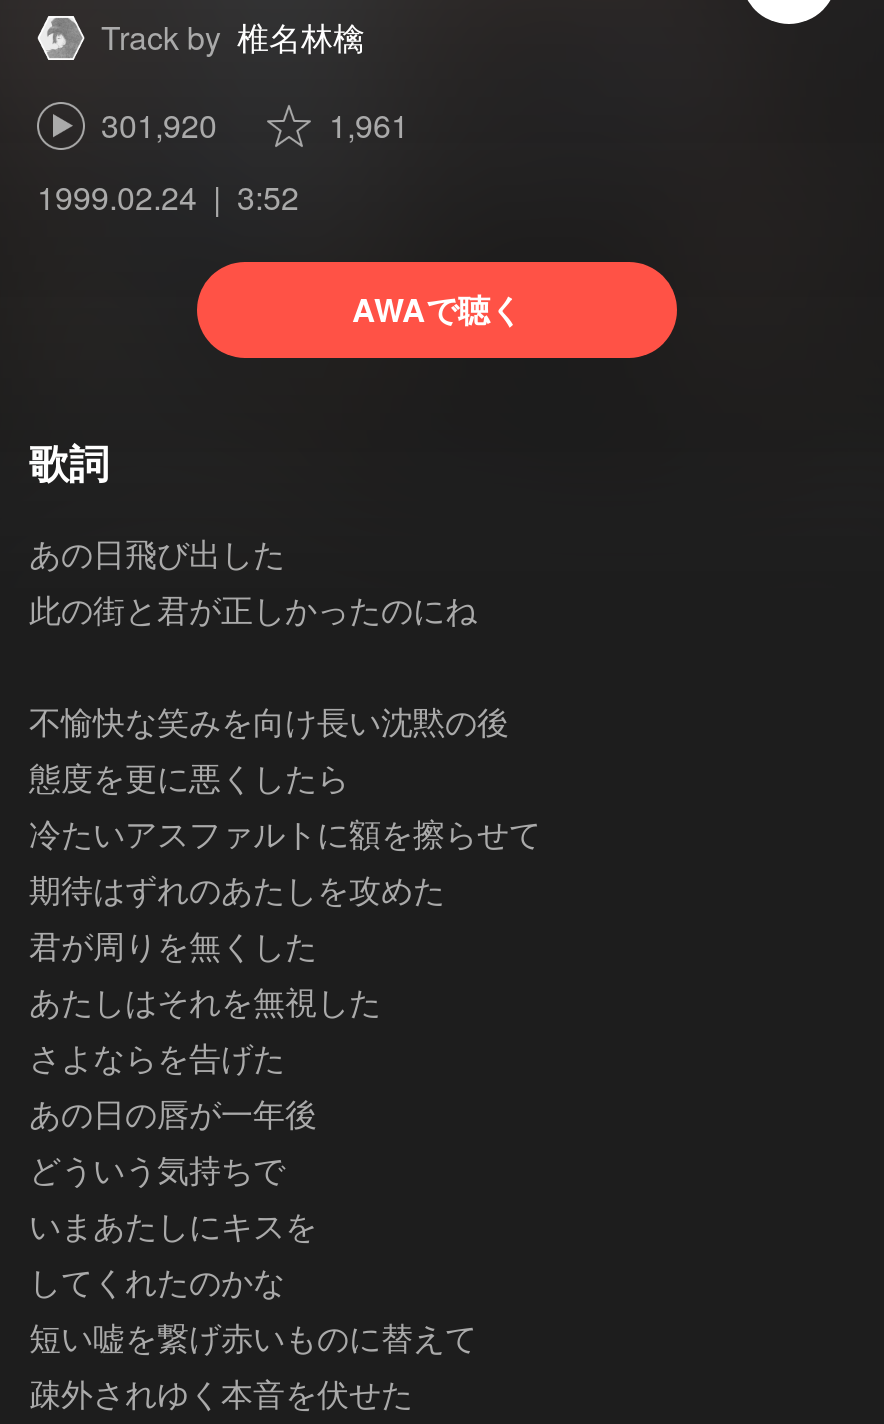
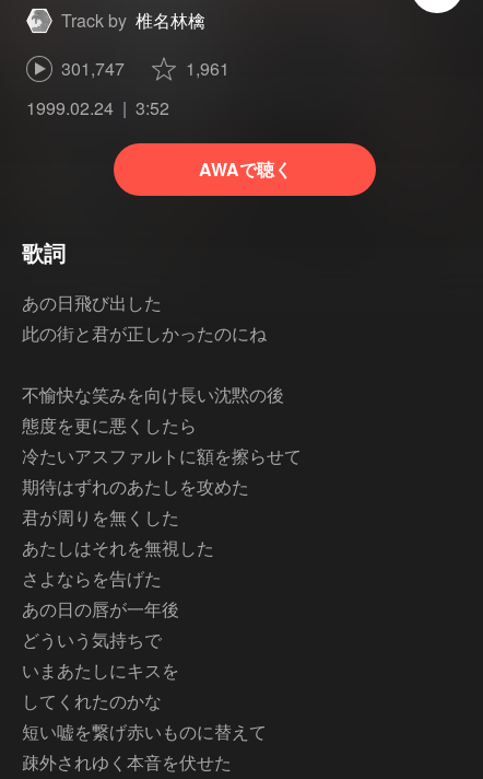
[101,102,217,148] 301,920 -> [61,56,125,81] 301,747

